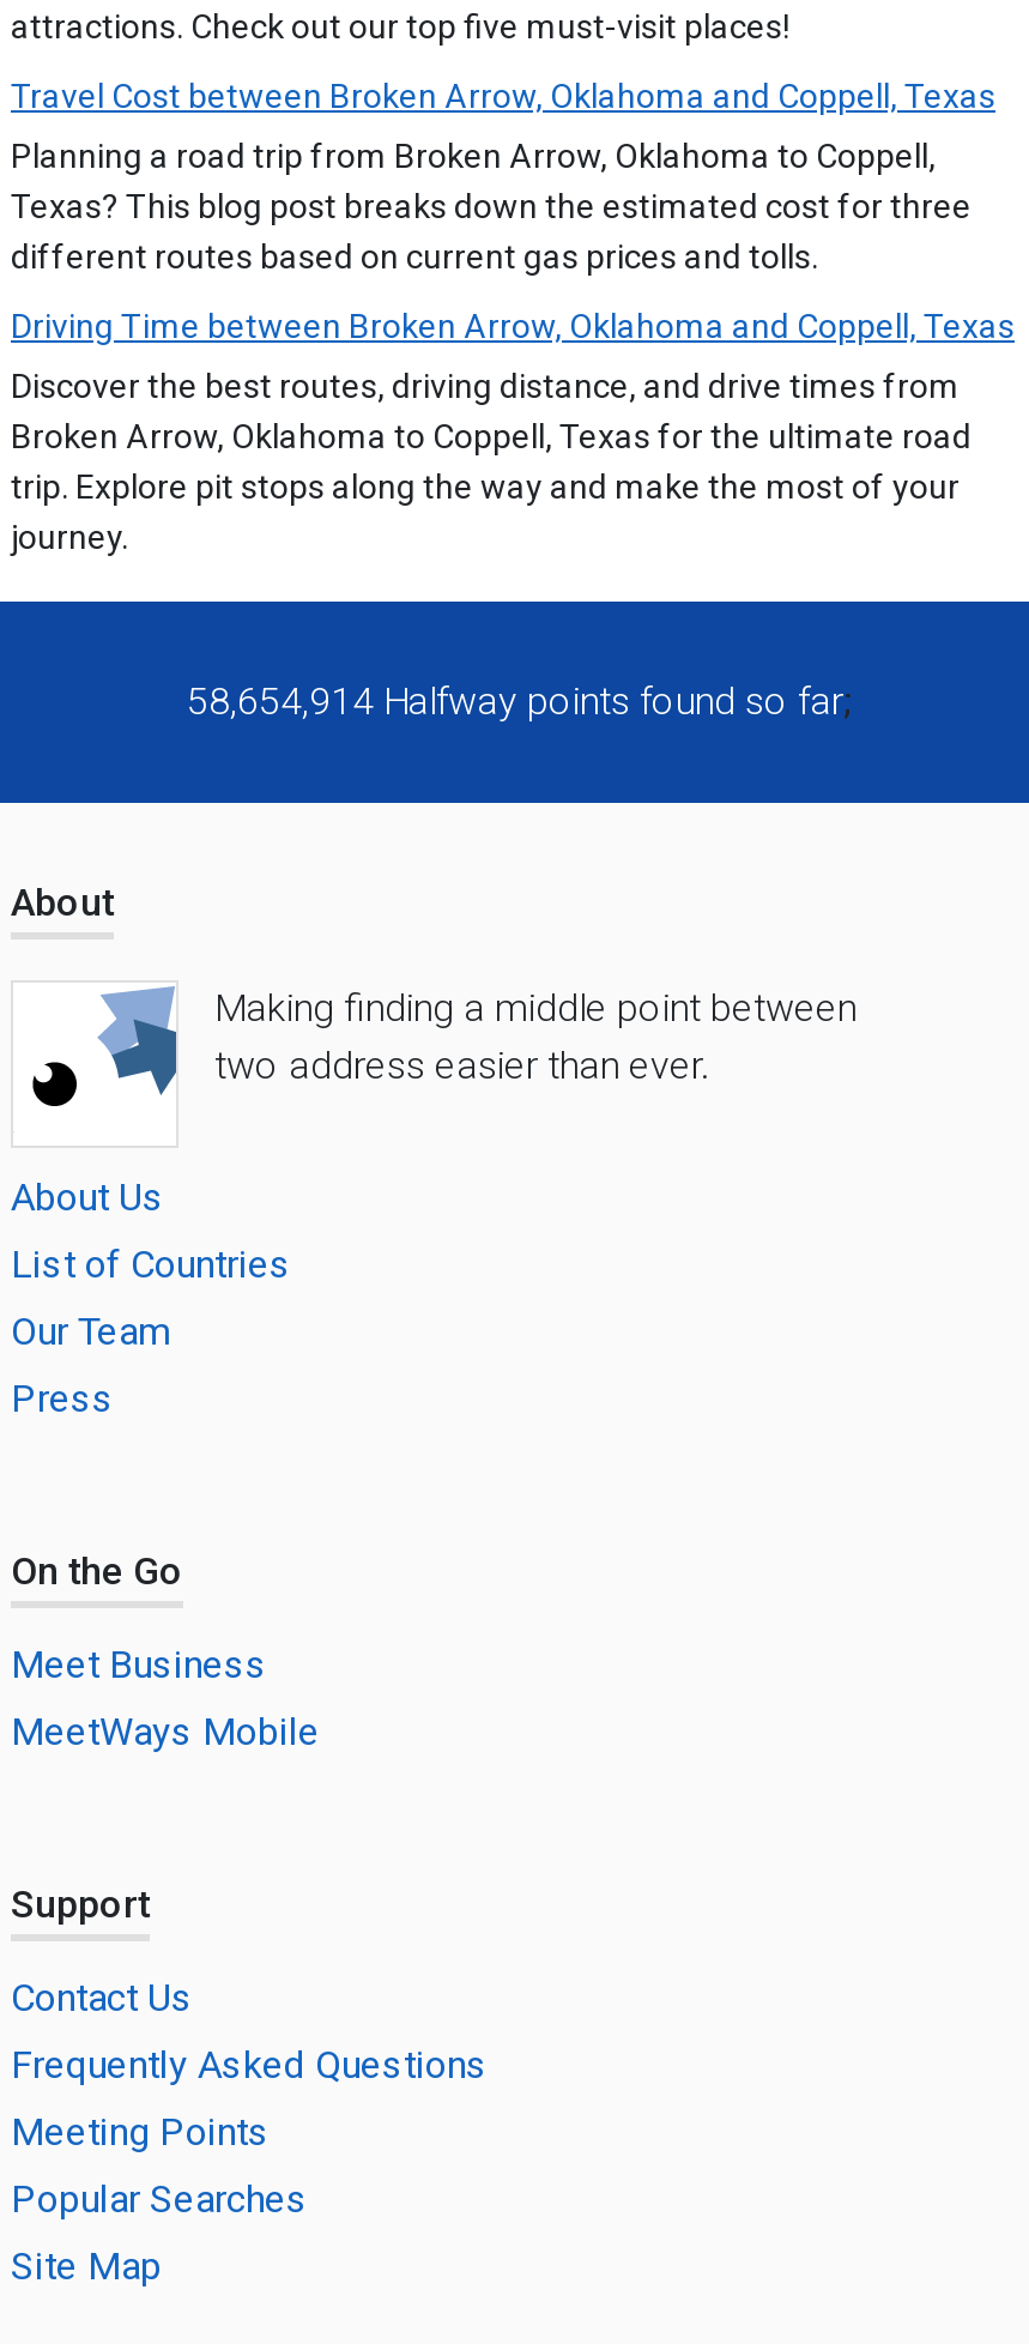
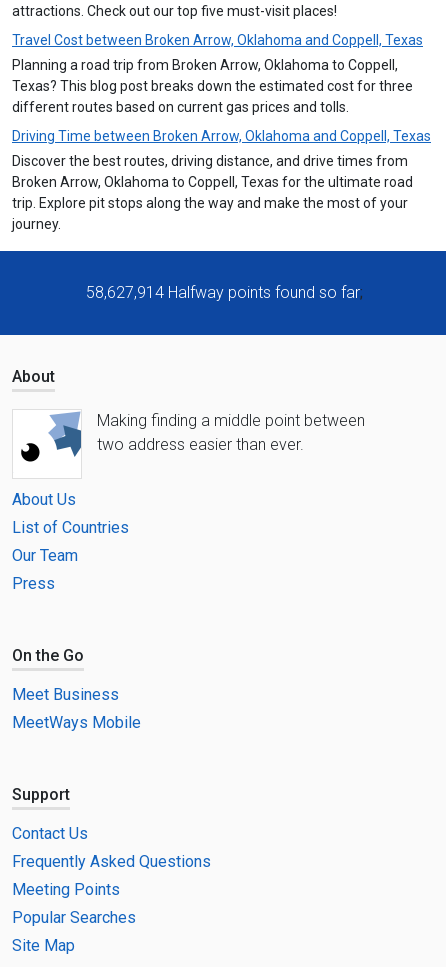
[187,679,851,724] 58,654,914 Halfway points found so far; -> [85,283,362,302] 58,627,914 Halfway points found so far;

